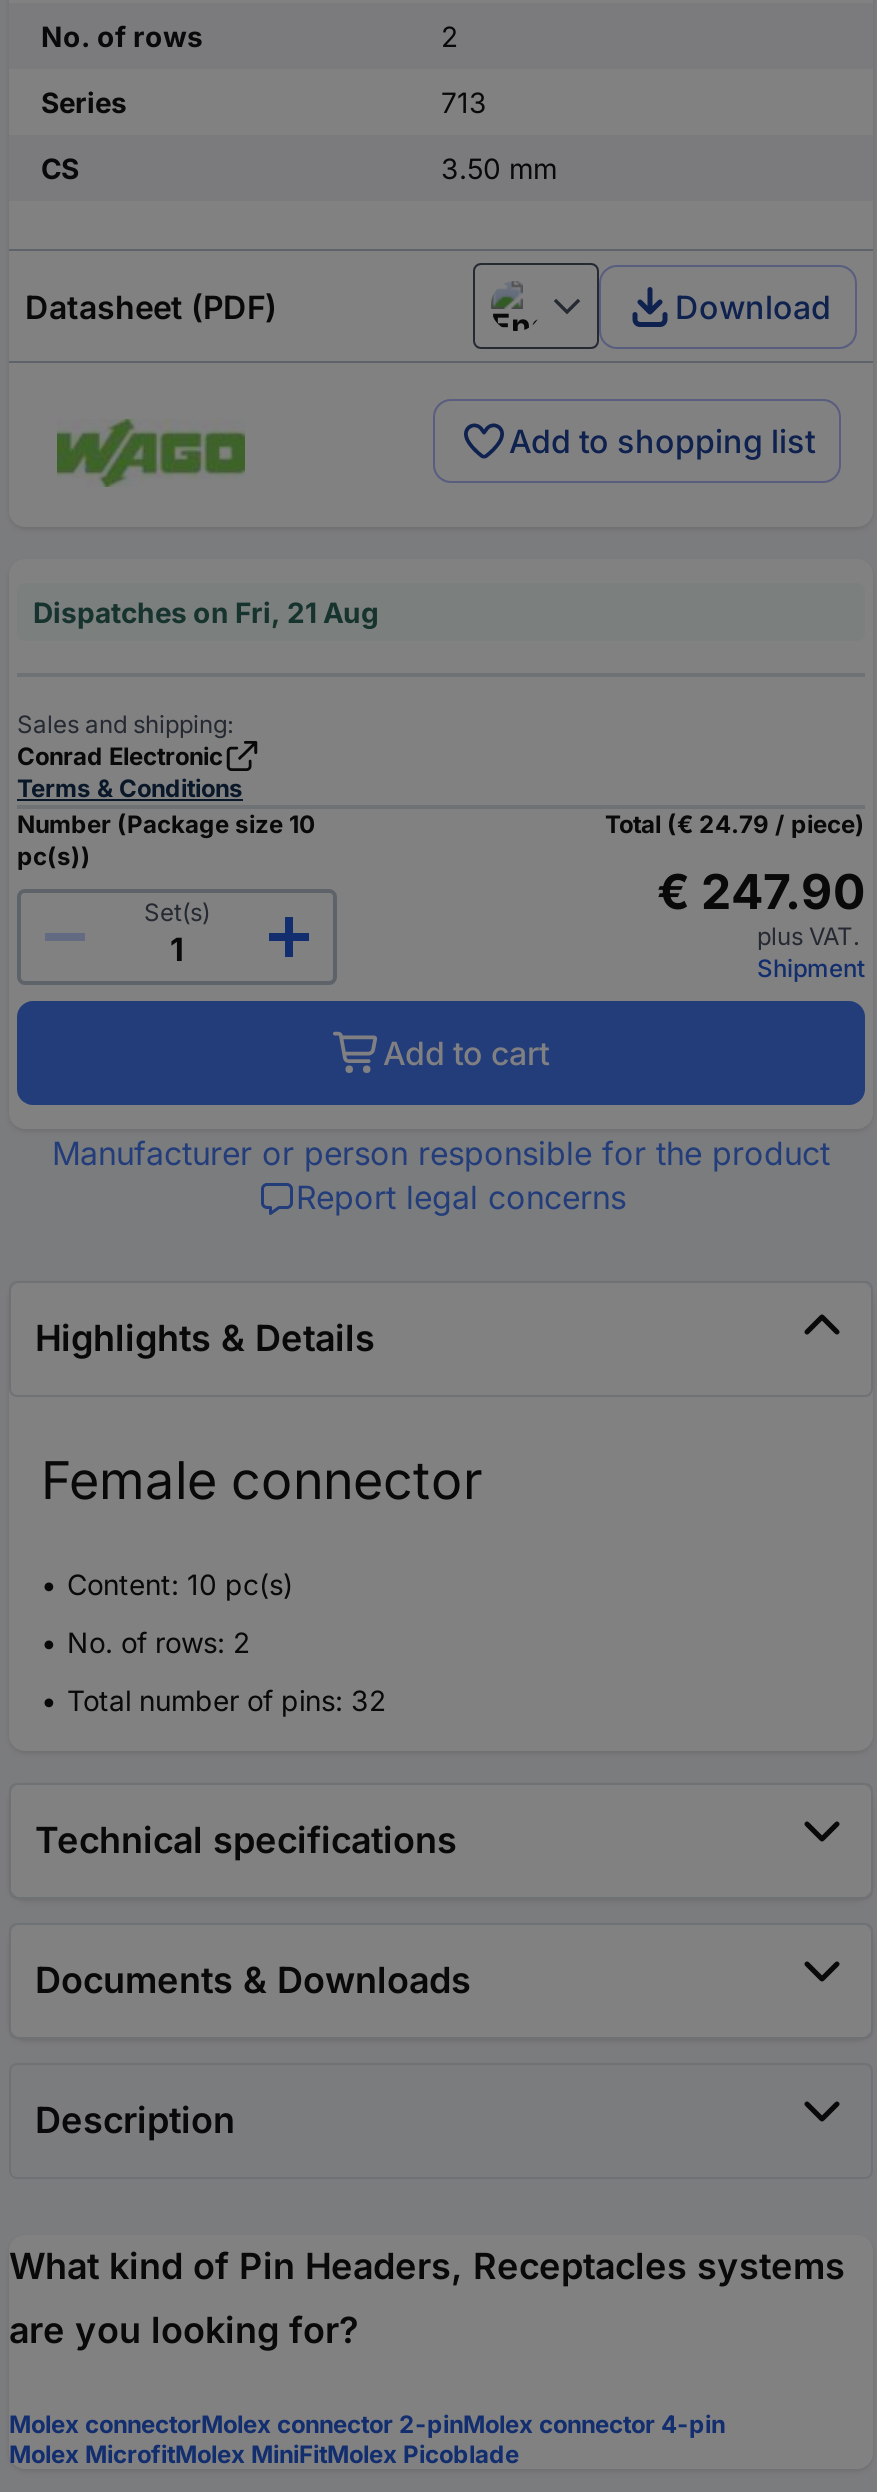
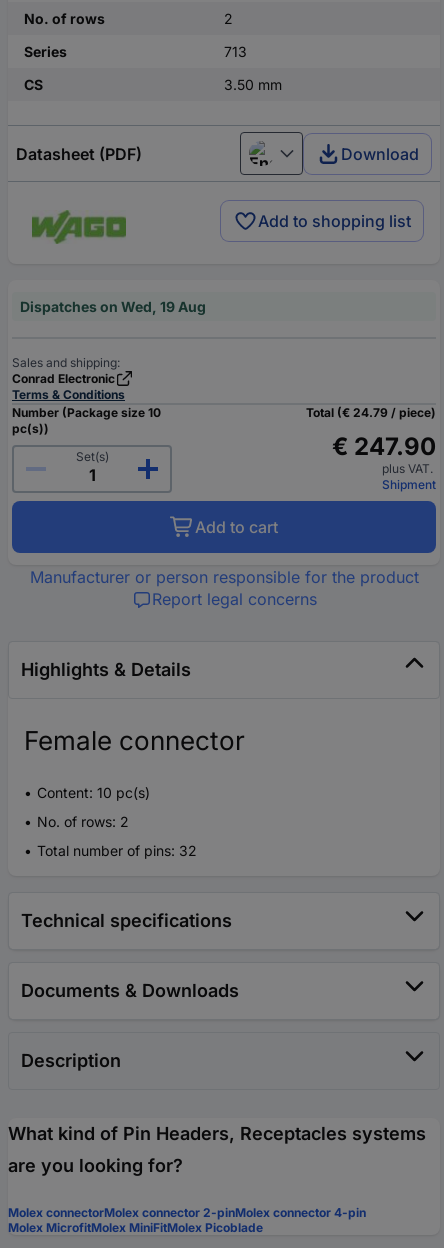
[33,595,379,629] Dispatches on Fri, 21 Aug -> [20,298,206,315] Dispatches on Wed, 19 Aug

